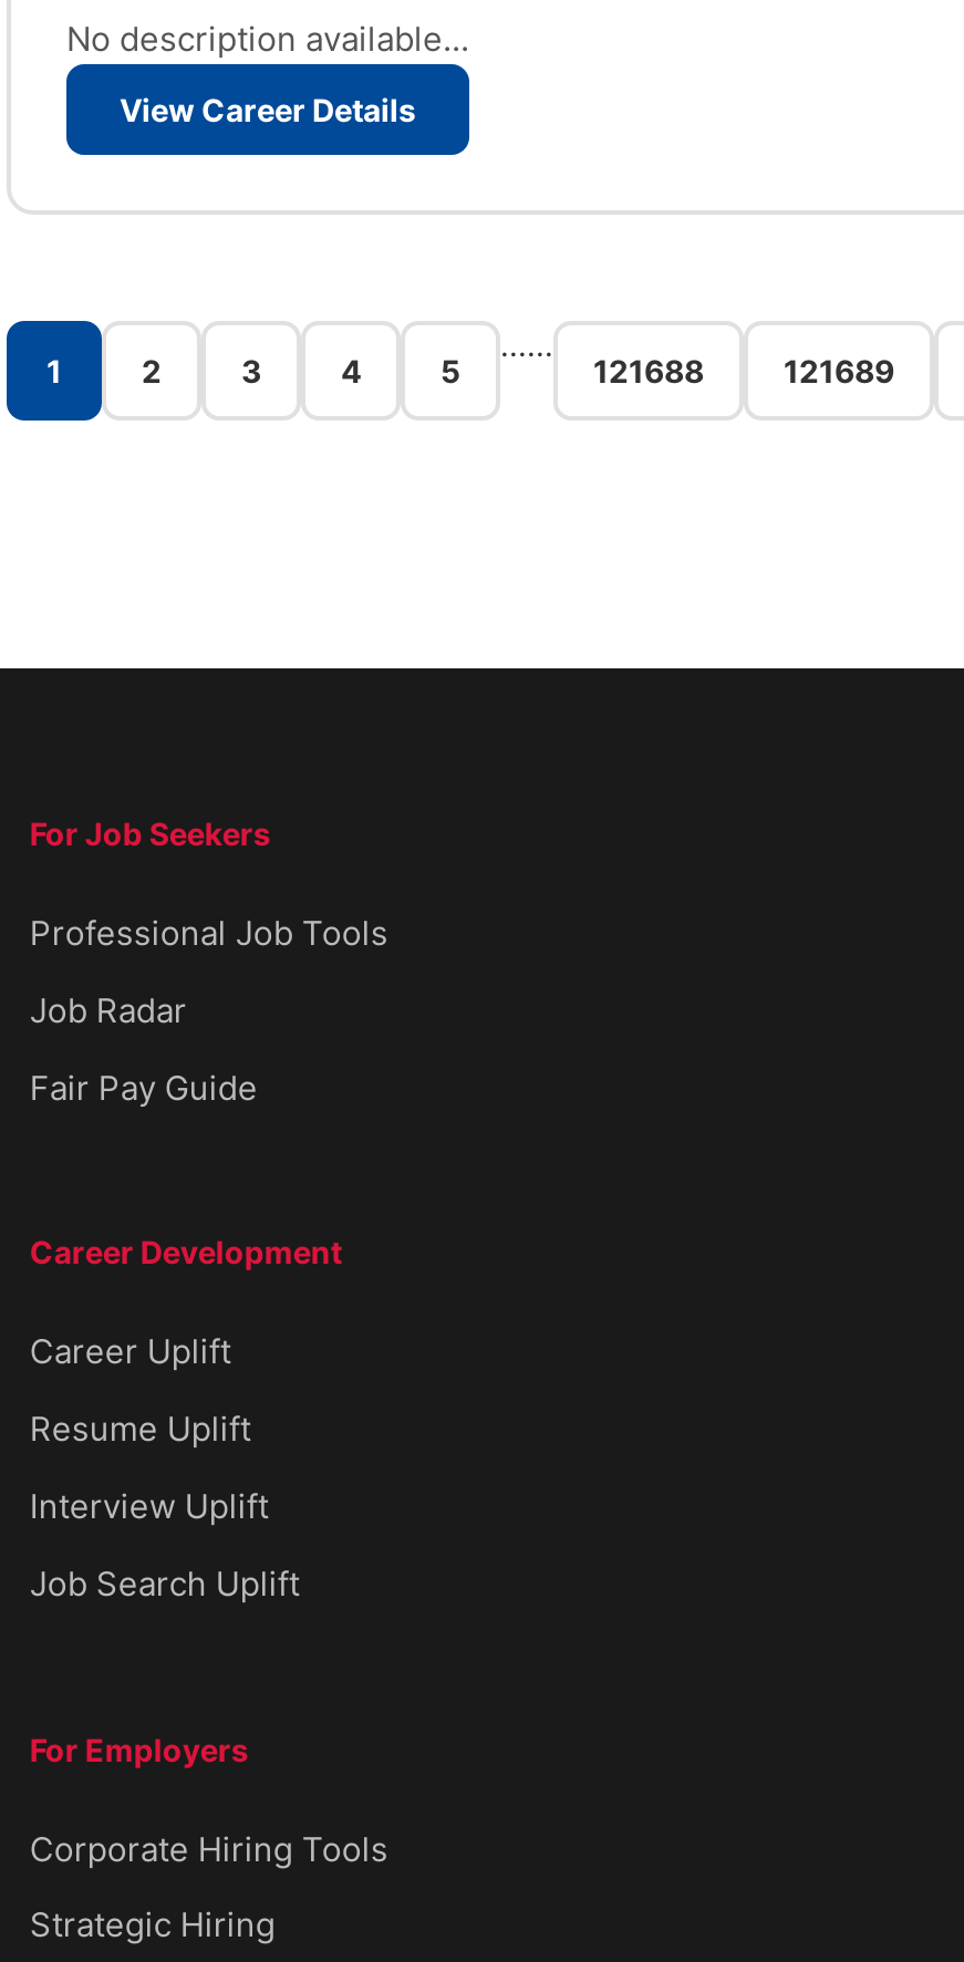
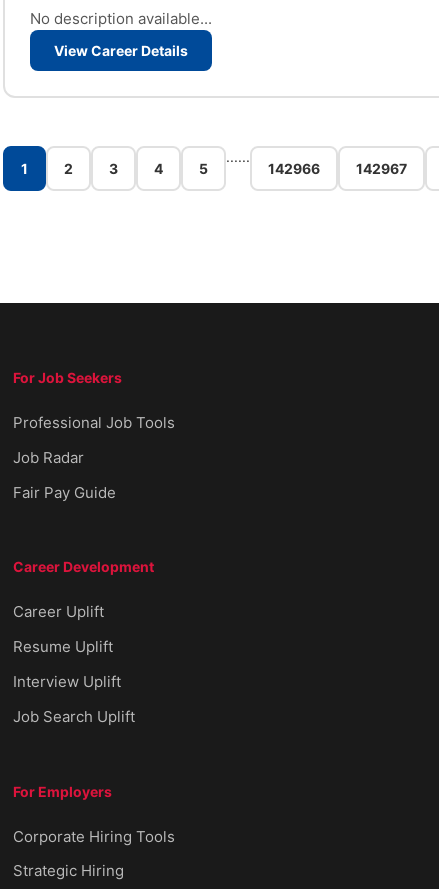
[593,352,704,390] 121688 -> [268,160,320,177] 142966
[784,352,894,390] 121689 -> [356,160,407,177] 142967

